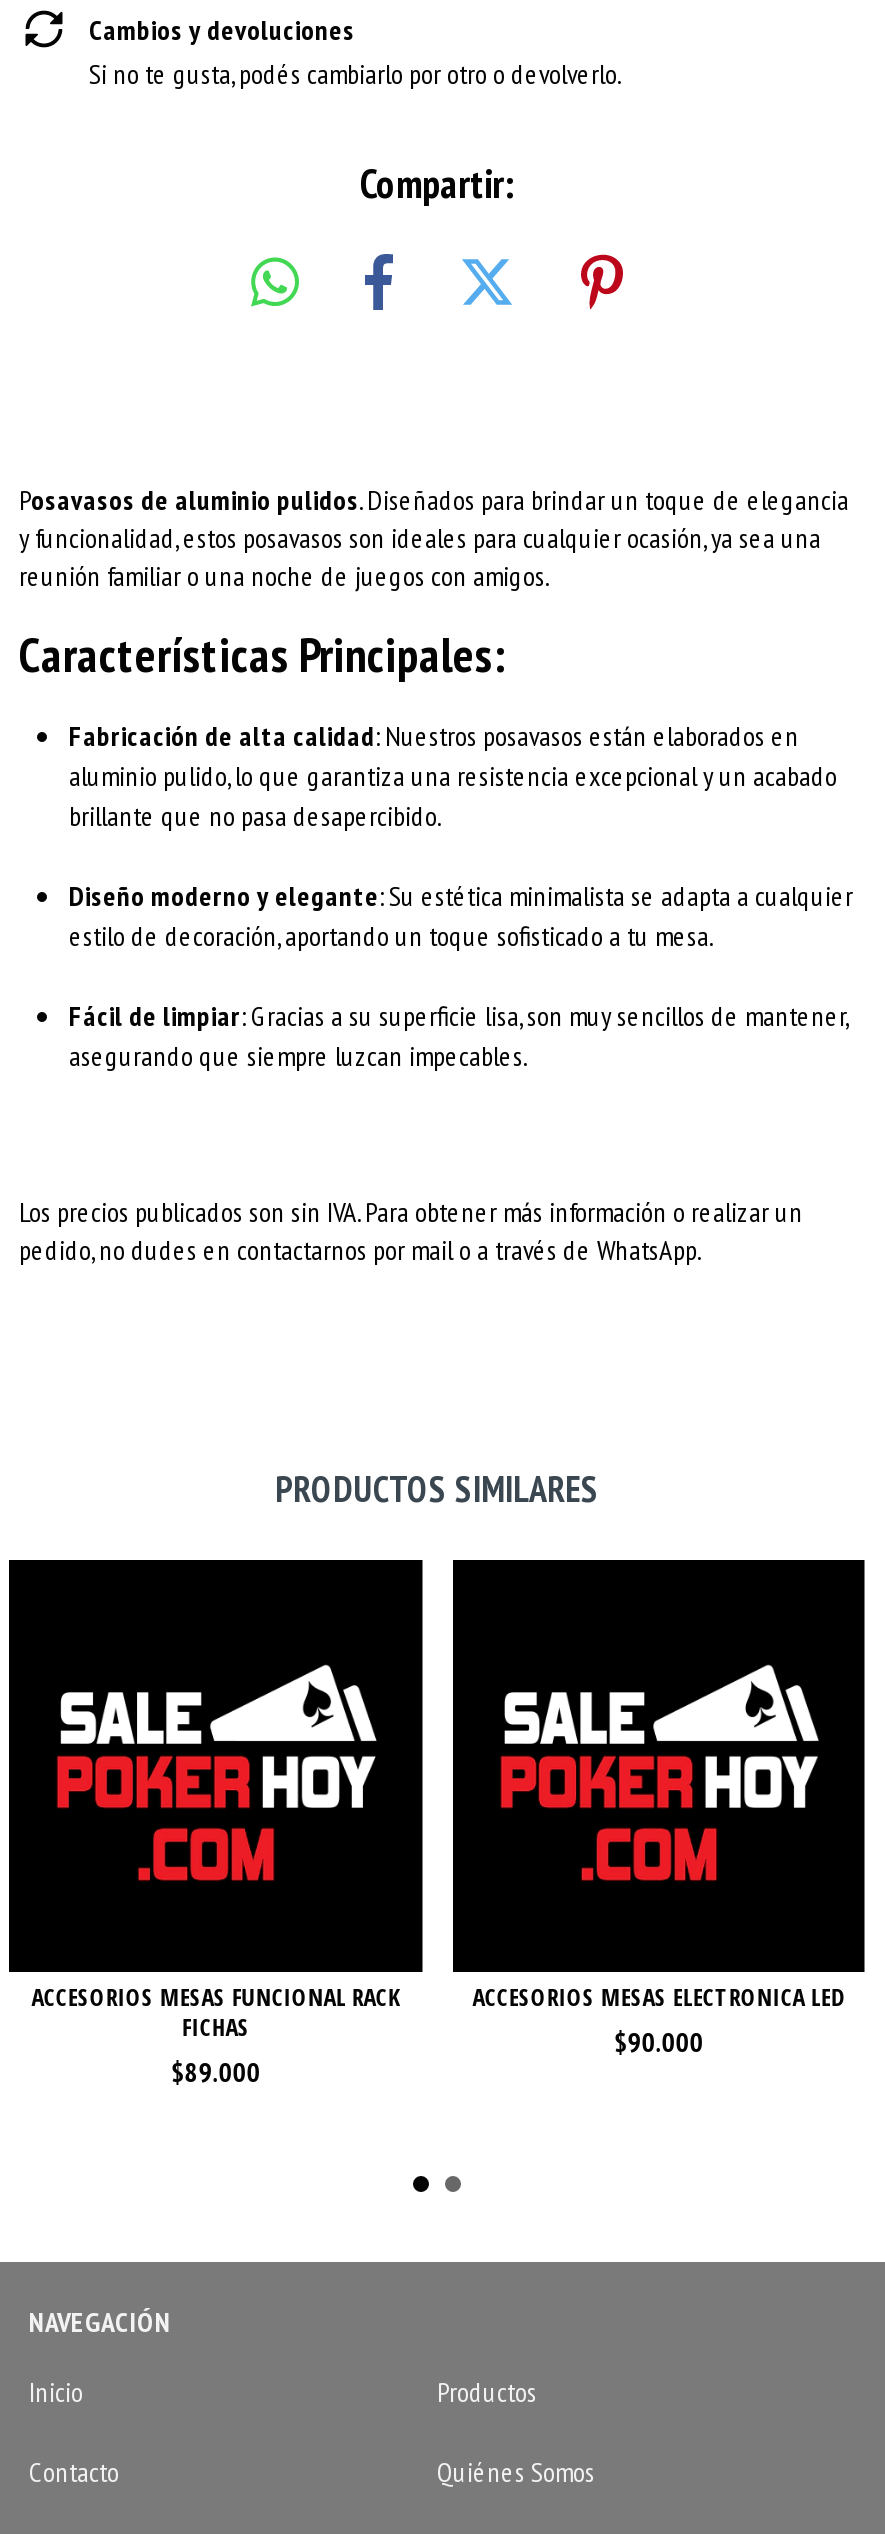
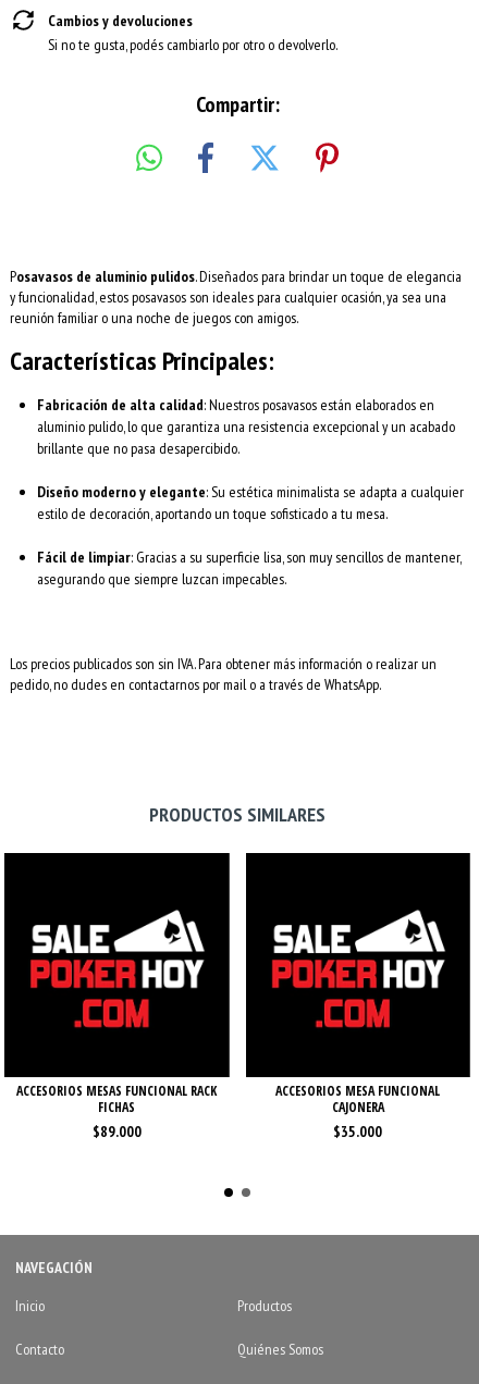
[473,1981,845,2061] ACCESORIOS MESAS ELECTRONICA LED | $90.000 -> [276,1082,440,1142] ACCESORIOS MESA FUNCIONAL | CAJONERA | $35.000

